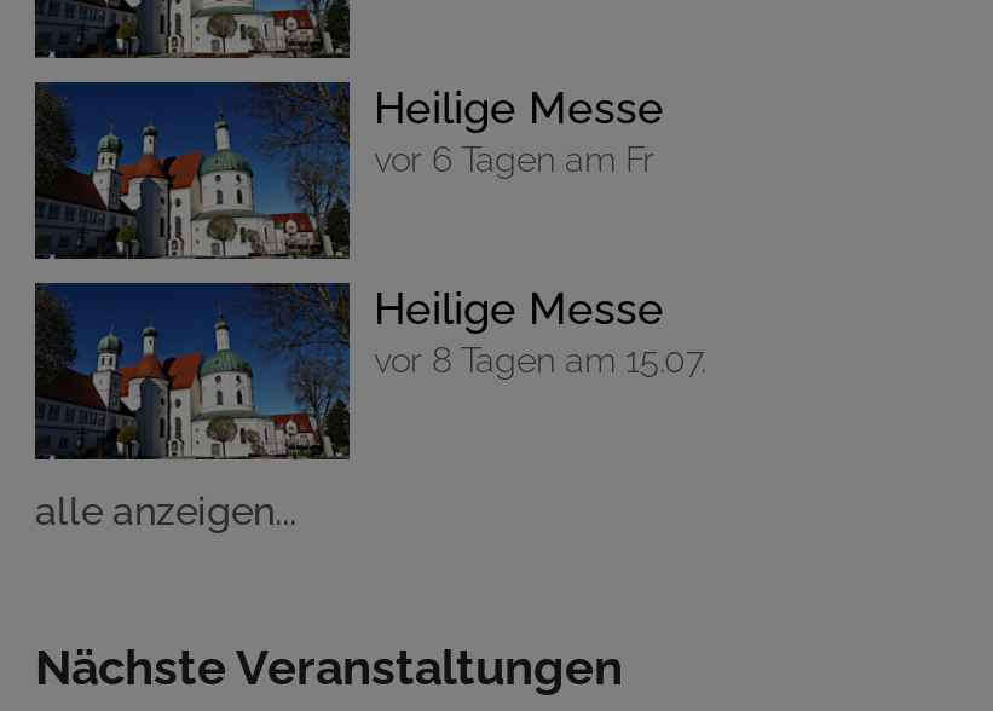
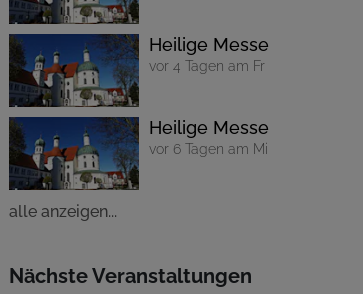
[374,138,654,179] vor 6 Tagen am Fr -> [149,57,265,74] vor 4 Tagen am Fr
[374,339,705,380] vor 8 Tagen am 15.07. -> [149,140,268,157] vor 6 Tagen am Mi

